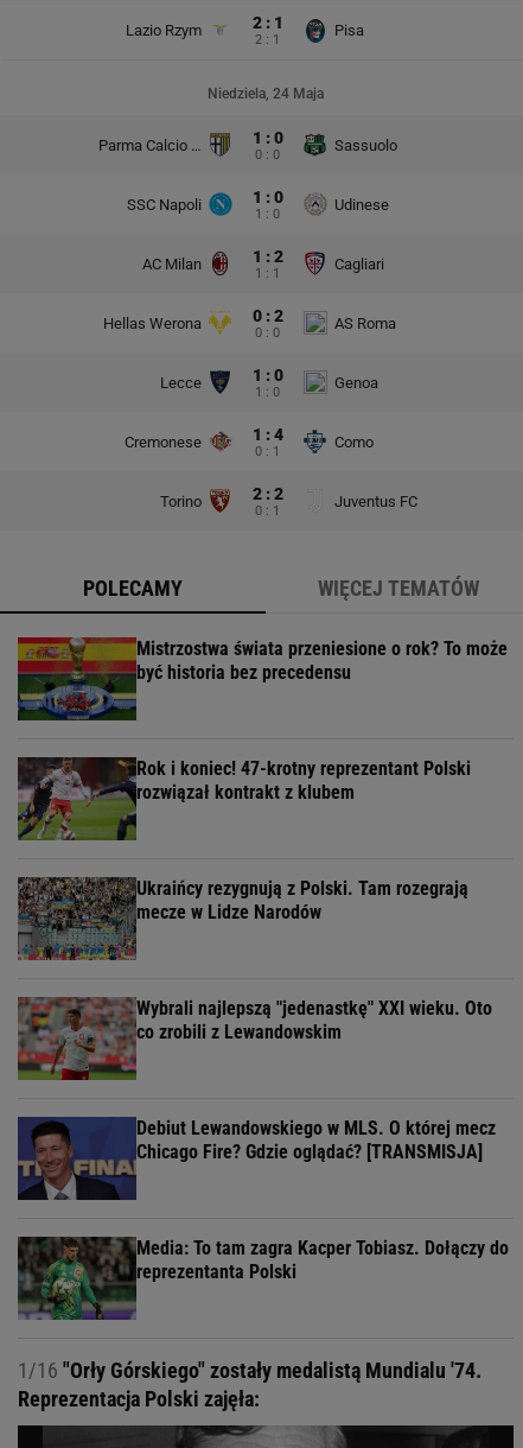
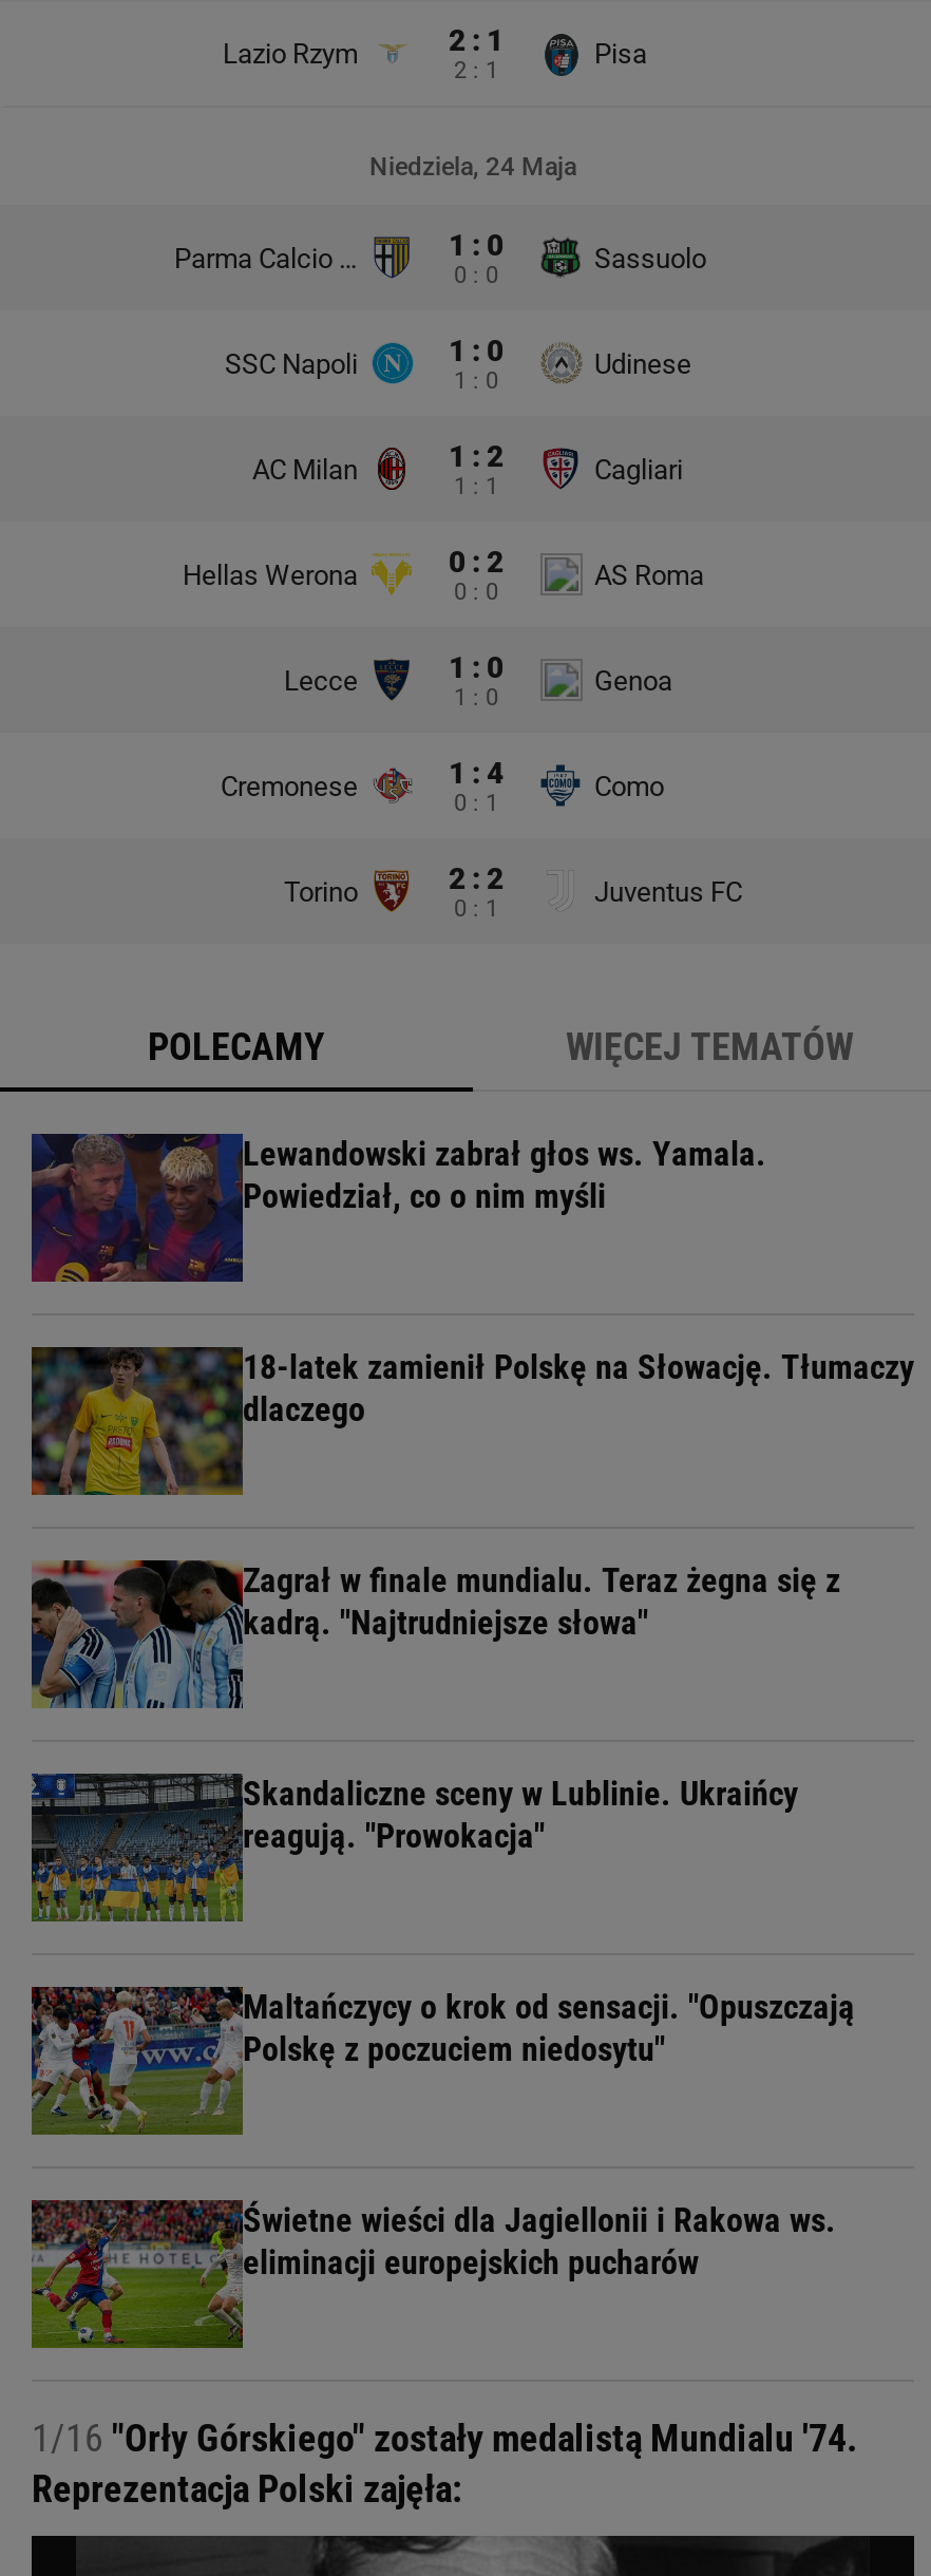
[17,636,508,722] [image] | Mistrzostwa świata przeniesione o rok? To może | być historia bez precedensu -> [30,1132,766,1284] [image] | Lewandowski zabrał głos ws. Yamala. | Powiedział, co o nim myśli
[17,756,471,842] [image] | Rok i koniec! 47-krotny reprezentant Polski | rozwiązał kontrakt z klubem -> [30,1345,914,1497] [image] | 18-latek zamienił Polskę na Słowację. Tłumaczy | dlaczego
[17,876,468,961] [image] | Ukraińcy rezygnują z Polski. Tam rozegrają | mecze w Lidze Narodów -> [30,1558,840,1710] [image] | Zagrał w finale mundialu. Teraz żegna się z | kadrą. "Najtrudniejsze słowa"
[17,996,492,1081] [image] | Wybrali najlepszą "jedenastkę" XXI wieku. Oto | co zrobili z Lewandowskim -> [30,1772,798,1924] [image] | Skandaliczne sceny w Lublinie. Ukraińcy | reagują. "Prowokacja"
[17,1116,496,1201] [image] | Debiut Lewandowskiego w MLS. O której mecz | Chicago Fire? Gdzie oglądać? [TRANSMISJA] -> [30,1985,855,2137] [image] | Maltańczycy o krok od sensacji. "Opuszczają | Polskę z poczuciem niedosytu"
[17,1236,509,1321] [image] | Media: To tam zagra Kacper Tobiasz. Dołączy do | reprezentanta Polski -> [30,2198,836,2350] [image] | Świetne wieści dla Jagiellonii i Rakowa ws. | eliminacji europejskich pucharów

